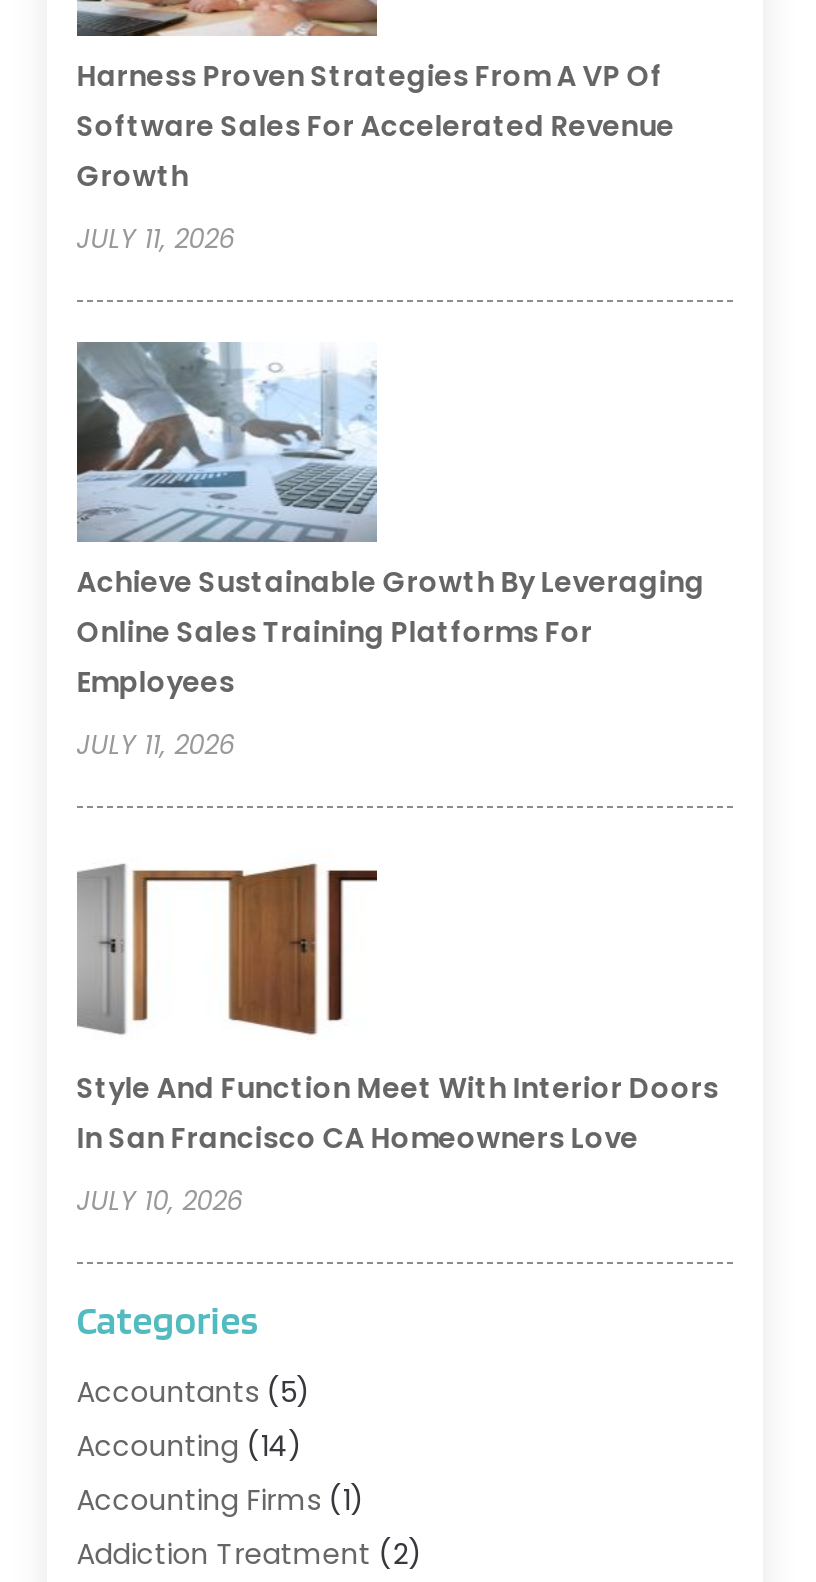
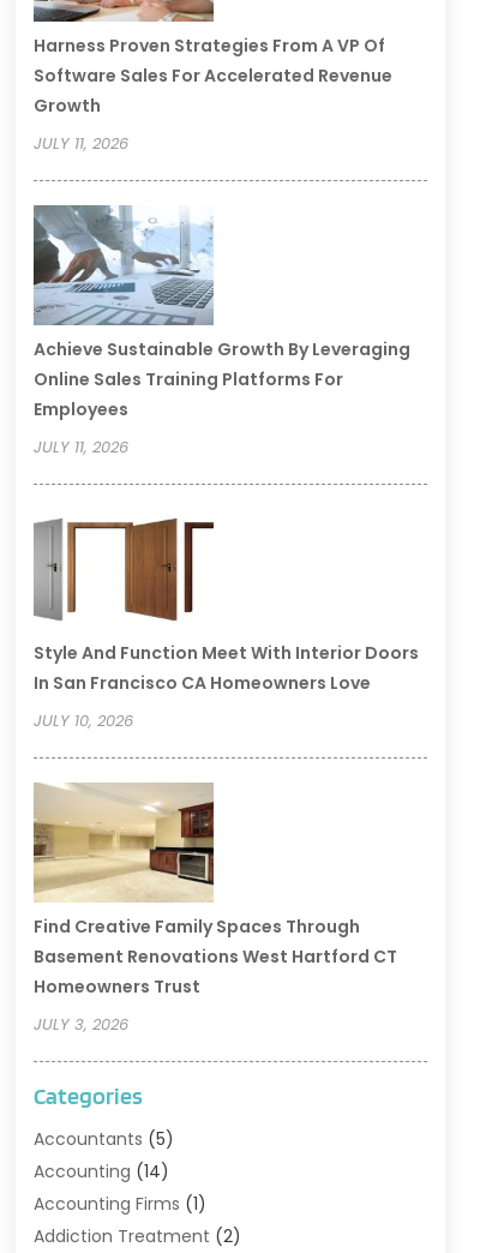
none -> [32,781,397,1036] [image] | Find Creative Family Spaces Through | Basement Renovations West Hartford CT | Homeowners Trust | JULY 3, 2026

